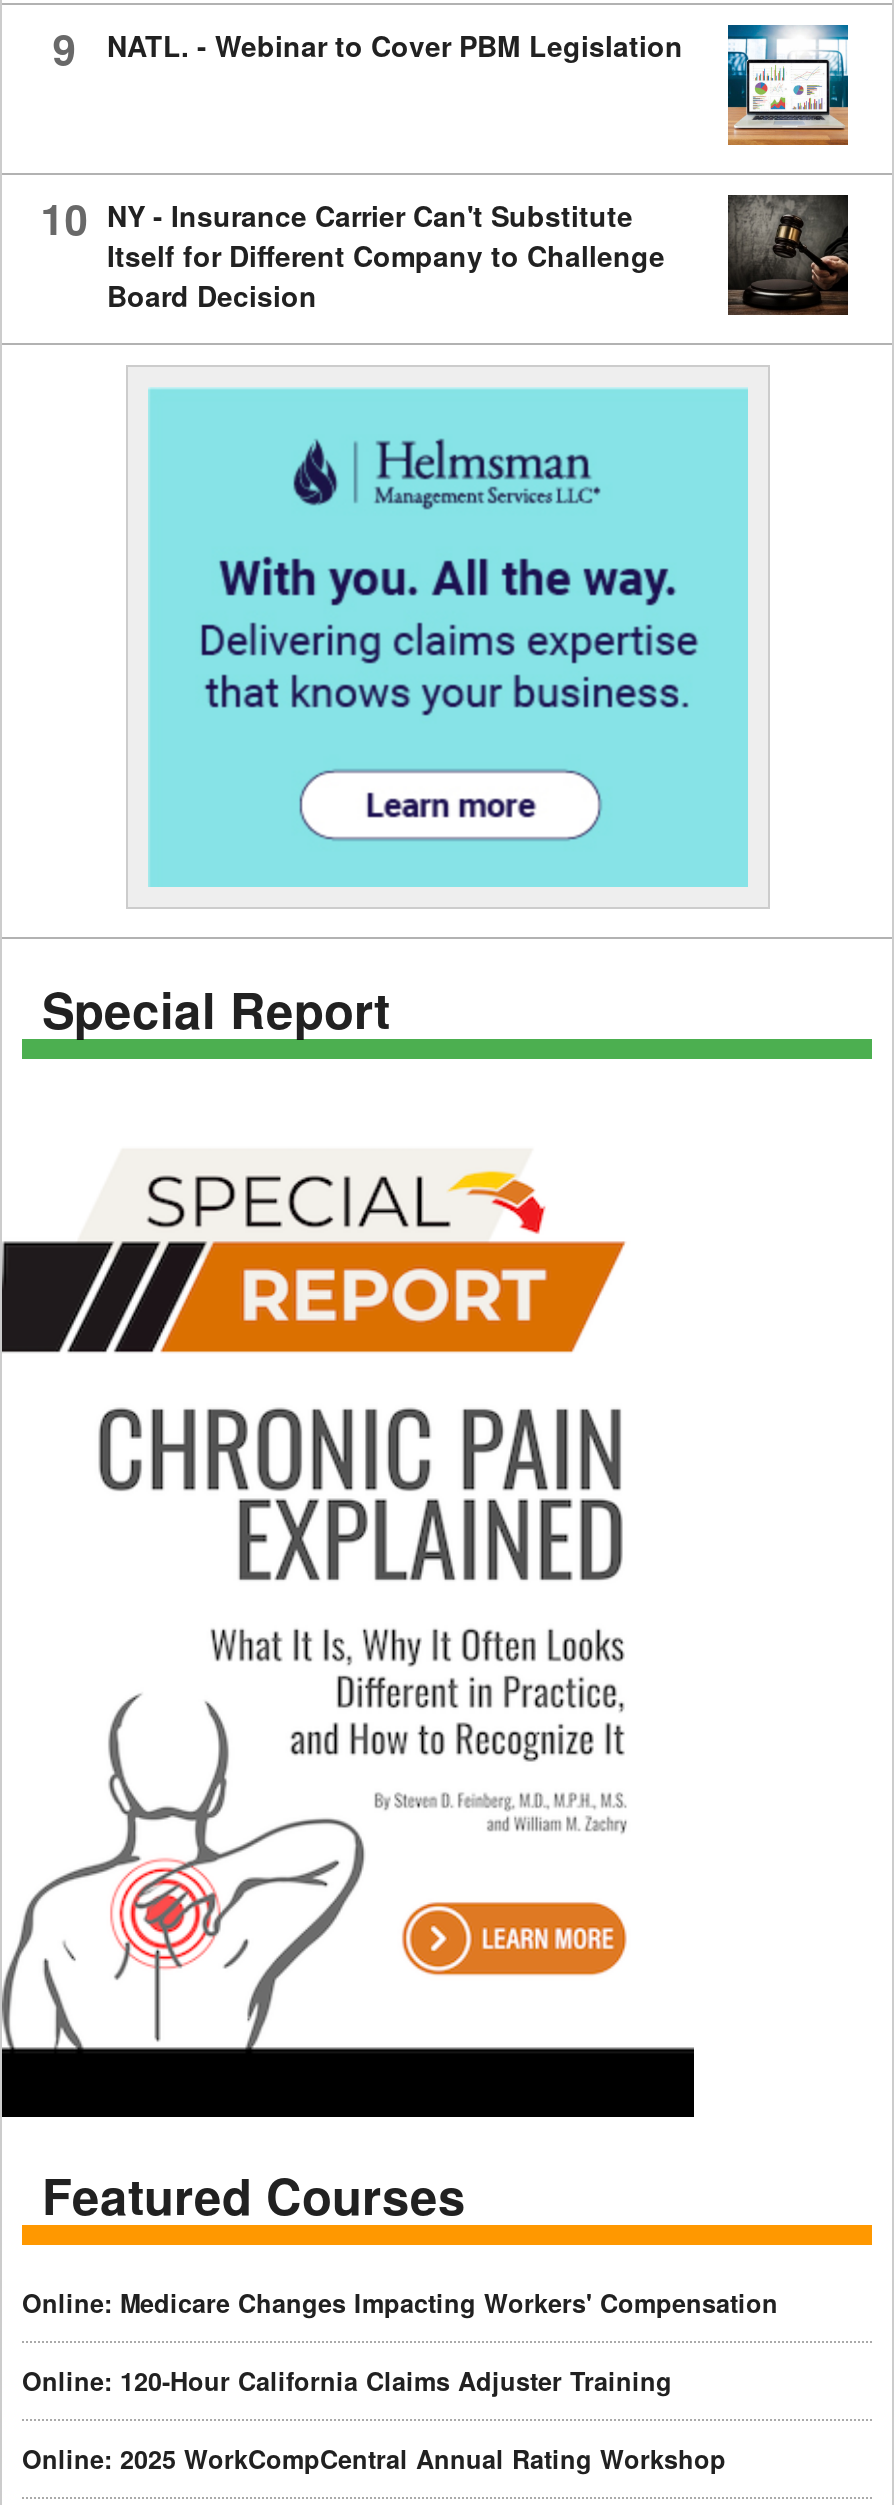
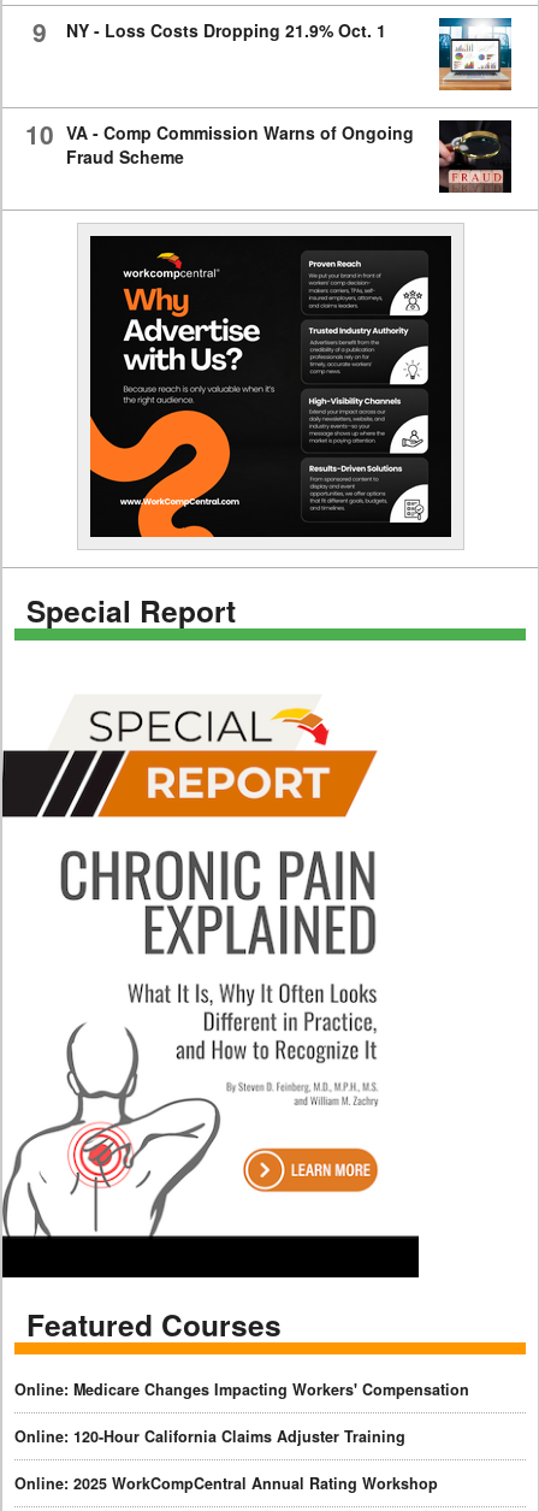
[107,26,683,66] NATL. - Webinar to Cover PBM Legislation -> [66,19,386,43] NY - Loss Costs Dropping 21.9% Oct. 1
[40,188,848,316] [image] | 10 NY - Insurance Carrier Can't Substitute | Itself for Different Company to Challenge | Board Decision -> [26,116,511,193] [image] | 10 VA - Comp Commission Warns of Ongoing | Fraud Scheme
[148,387,748,889] [image] -> [89,235,452,538] [image]

